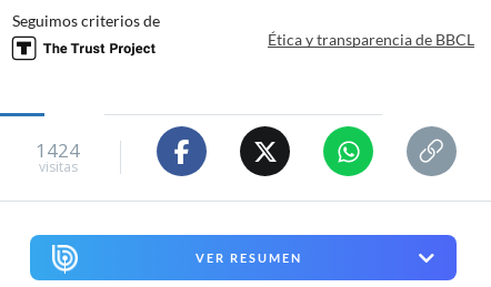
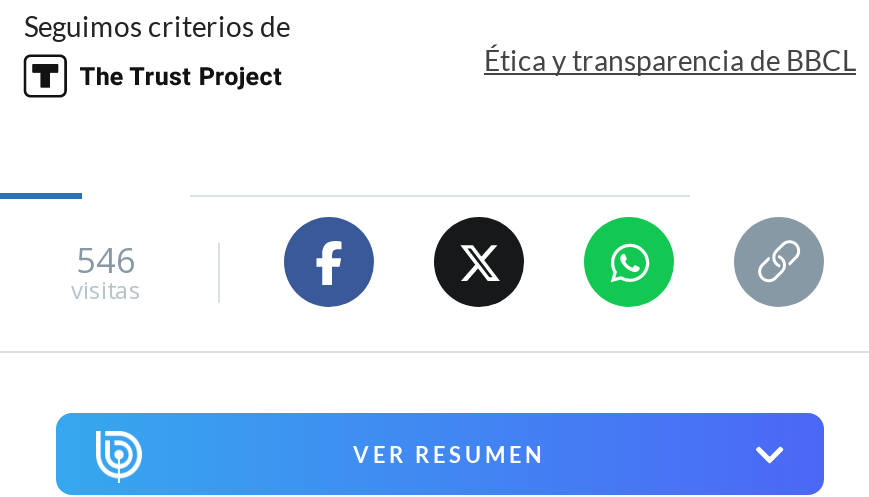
[36,137,80,163] 1424 -> [76,237,136,283] 546

